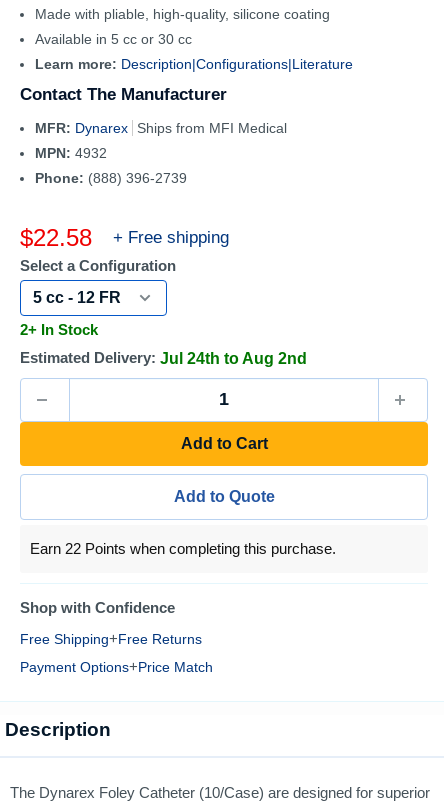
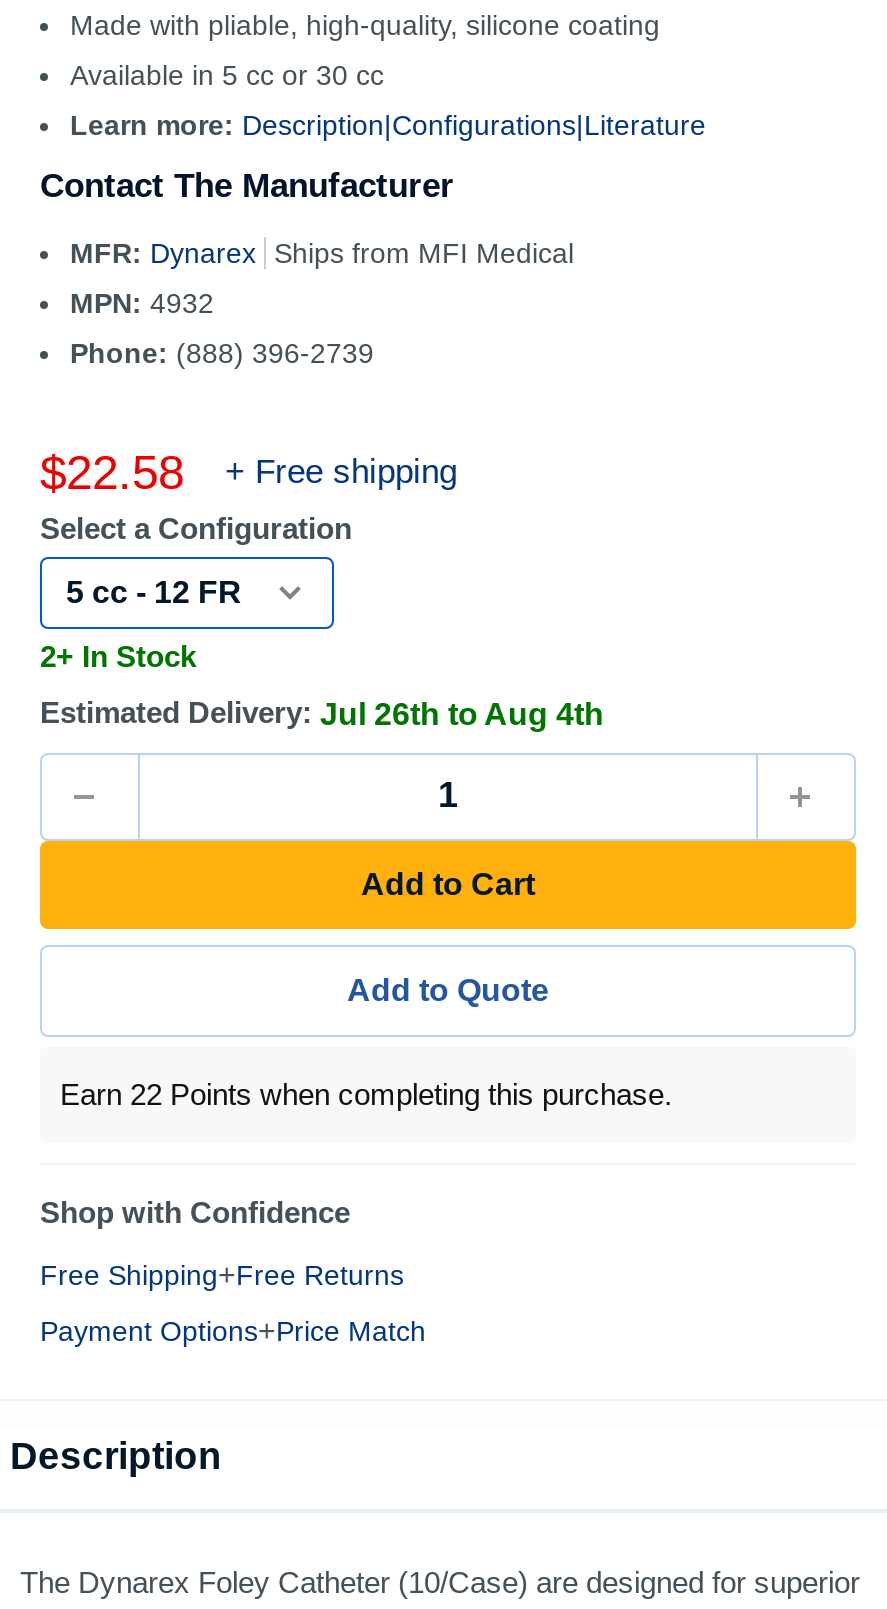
[20,349,307,367] Estimated Delivery: Jul 24th to Aug 2nd -> [40,695,604,730] Estimated Delivery: Jul 26th to Aug 4th

